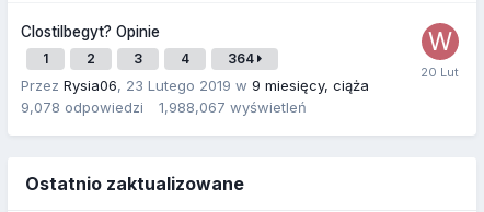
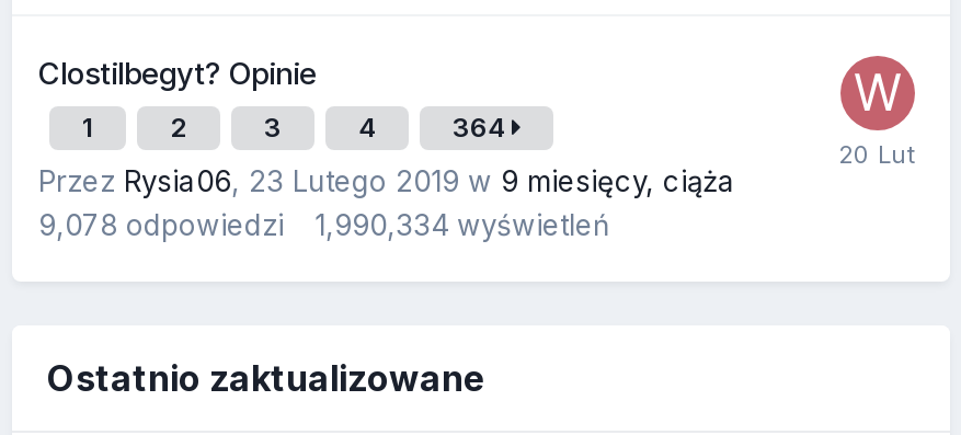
[21,99,307,116] 9,078 odpowiedzi 1,988,067 wyświetleń -> [38,208,610,243] 9,078 odpowiedzi 1,990,334 wyświetleń

